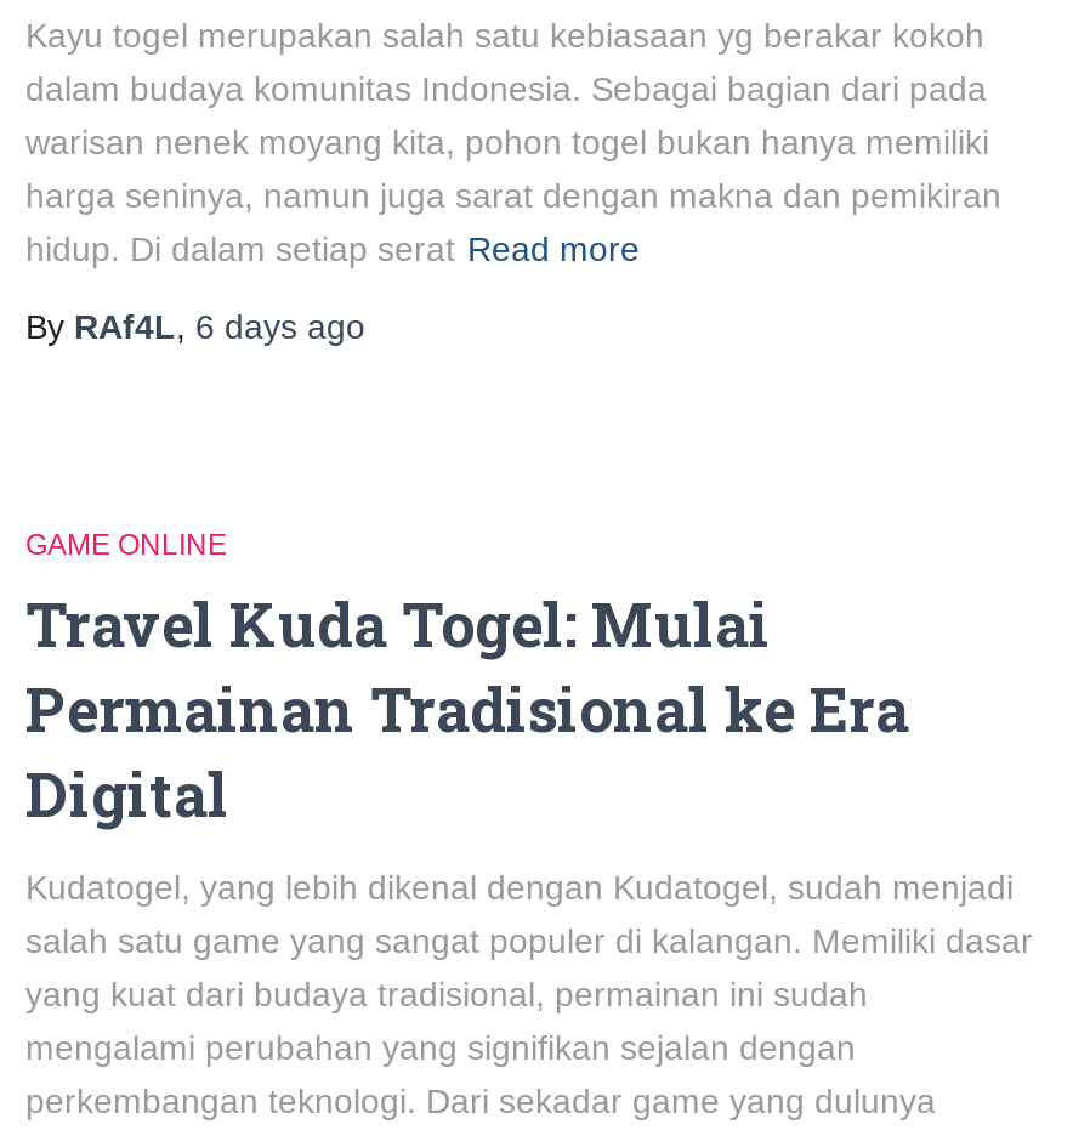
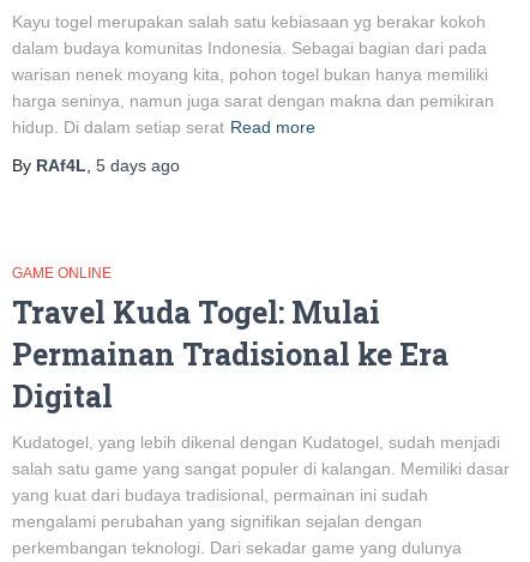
[25,307,365,346] By RAf4L, 6 days ago -> [12,156,180,175] By RAf4L, 5 days ago

